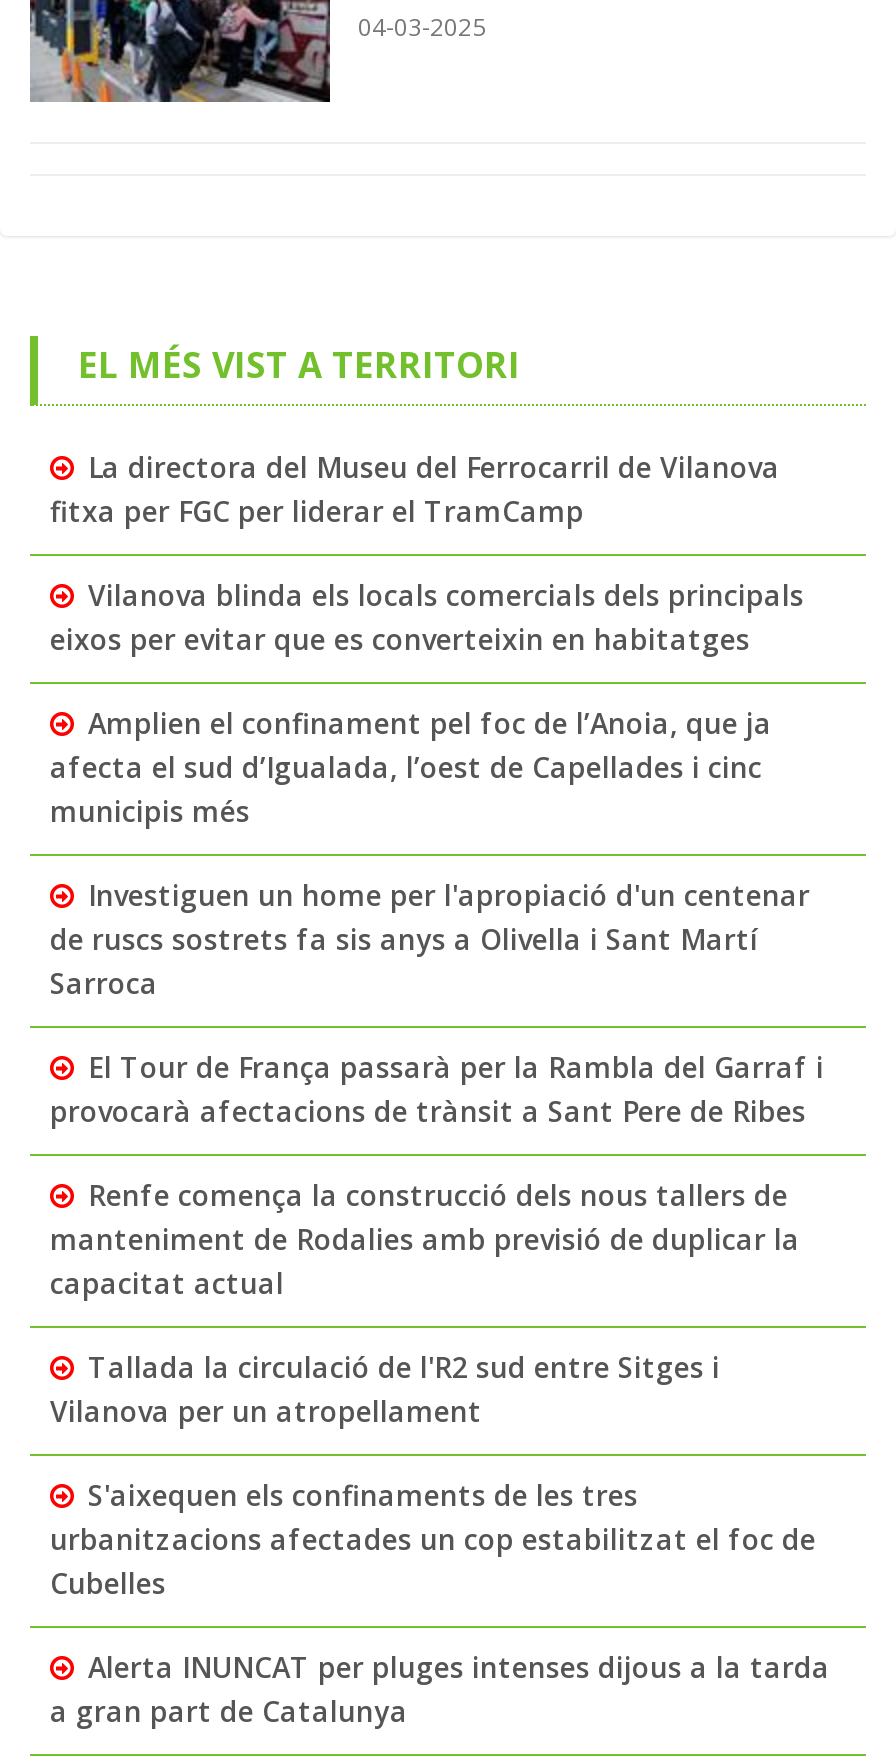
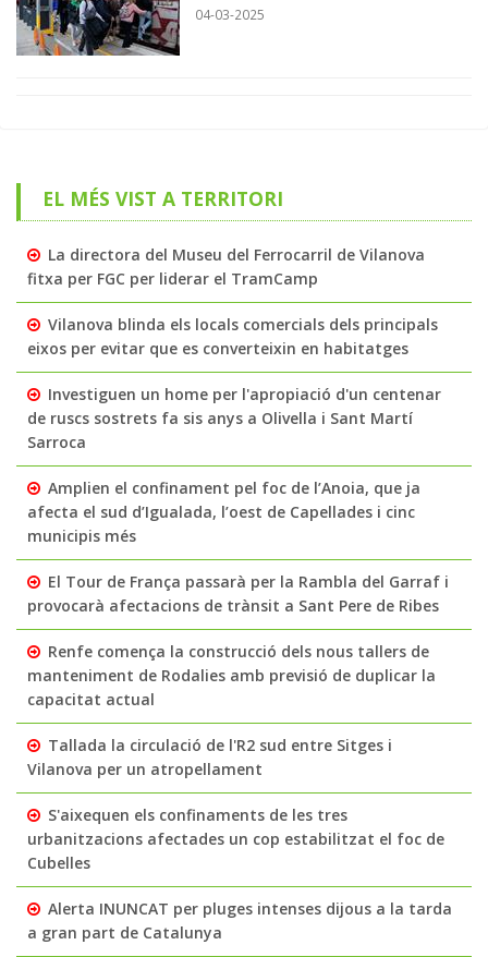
moved [50,705,772,831] -> [27,478,420,546]: Amplien el confinament pel foc de l’Anoia, que ja | afecta el sud d’Igualada, l’oest de Capellades i cinc | municipis més
moved [50,877,810,1003] -> [27,384,441,453]: Investiguen un home per l'apropiació d'un centenar | de ruscs sostrets fa sis anys a Olivella i Sant Martí | Sarroca

